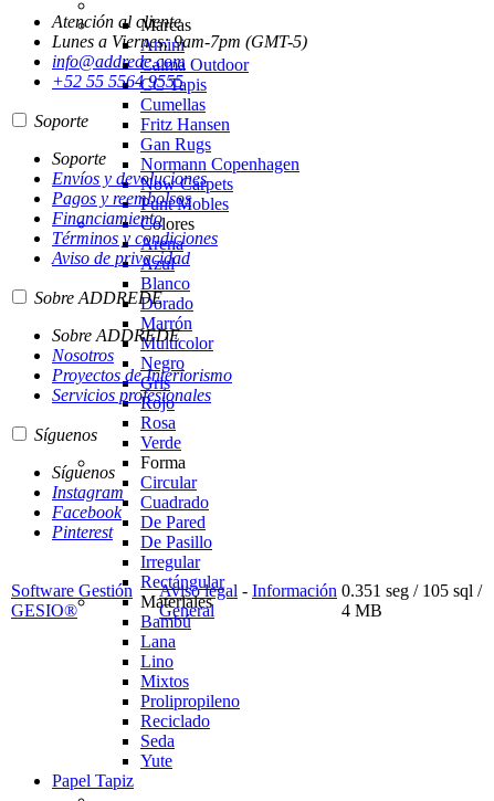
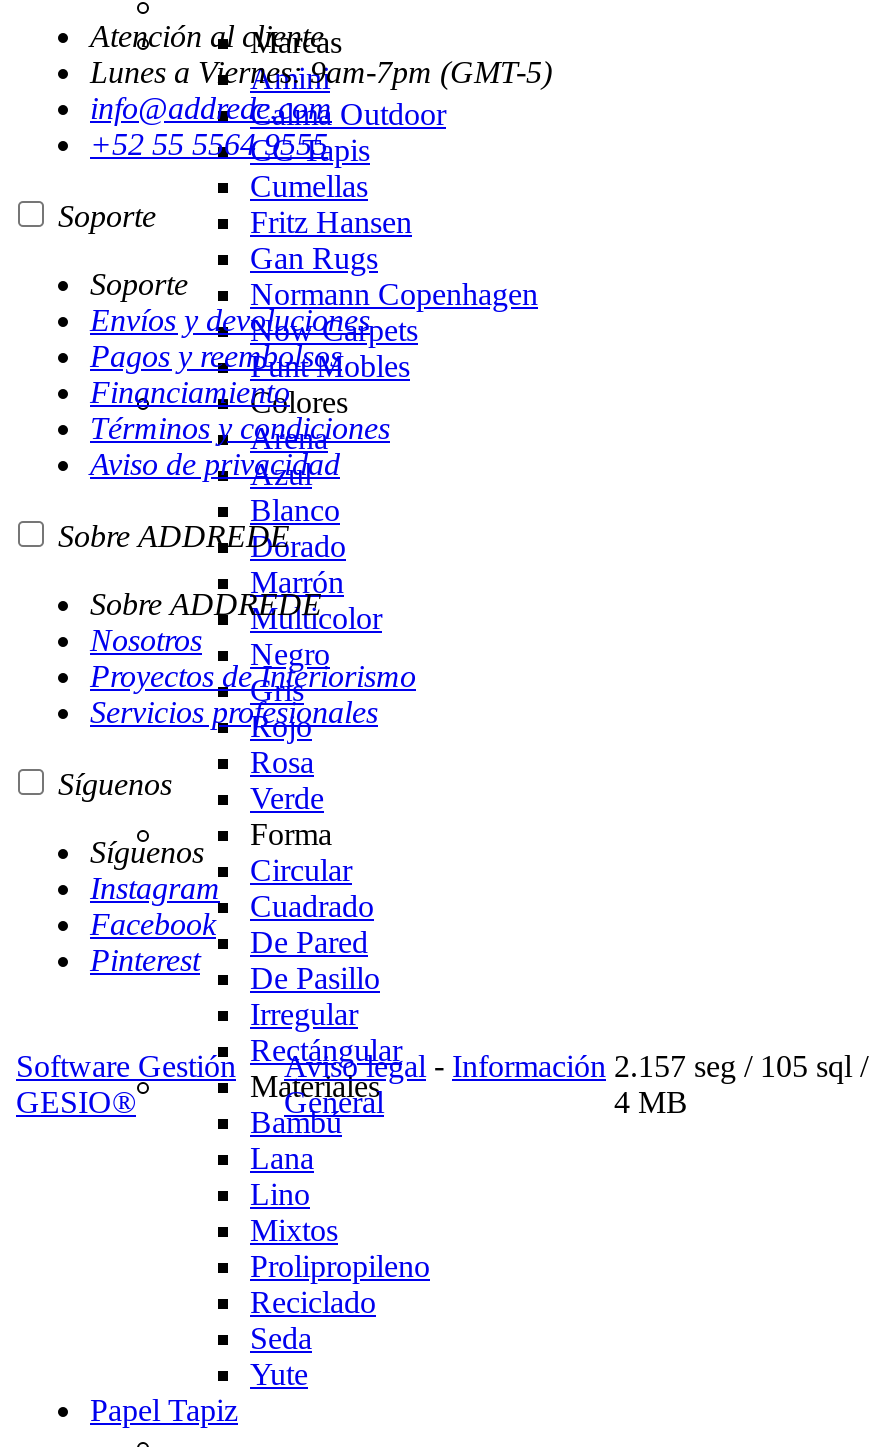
[341,581,482,600] 0.351 seg / 105 sql / -> [614,1048,868,1082] 2.157 seg / 105 sql /

